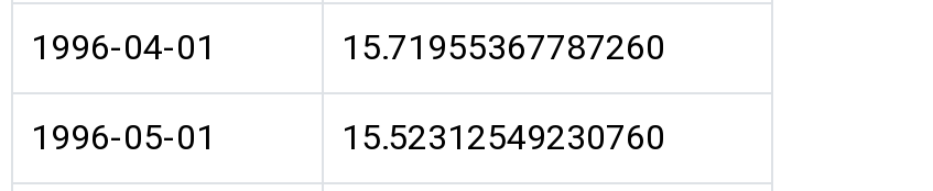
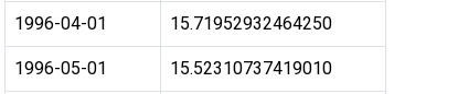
[341,26,665,68] 15.71955367787260 -> [170,13,332,34] 15.71952932464250
[341,116,665,158] 15.52312549230760 -> [170,58,332,79] 15.52310737419010

